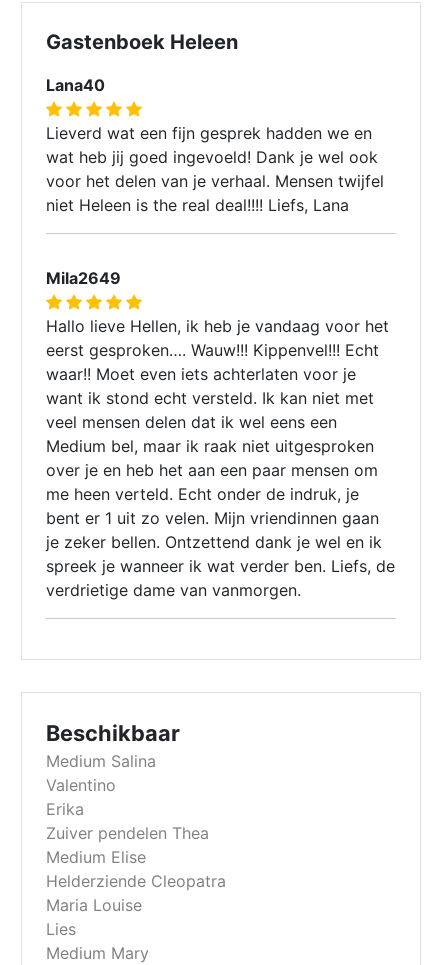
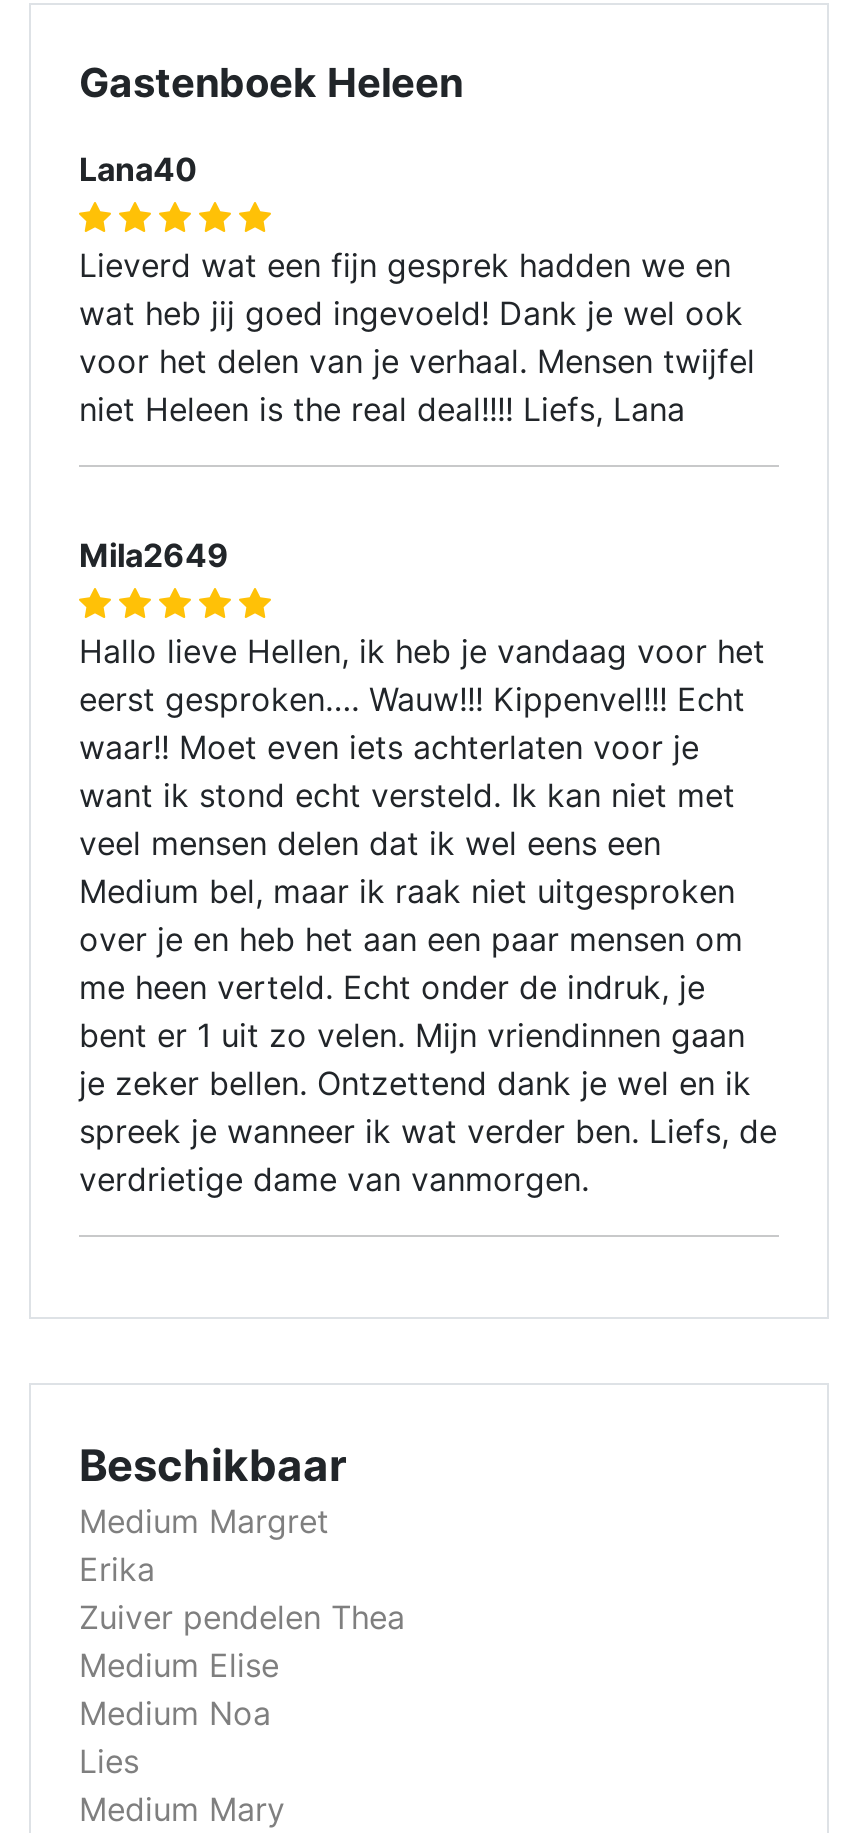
[46,751,156,795] Medium Salina | Valentino -> [79,1500,329,1540] Medium Margret
[46,871,226,915] Helderziende Cleopatra | Maria Louise -> [79,1692,271,1732] Medium Noa

